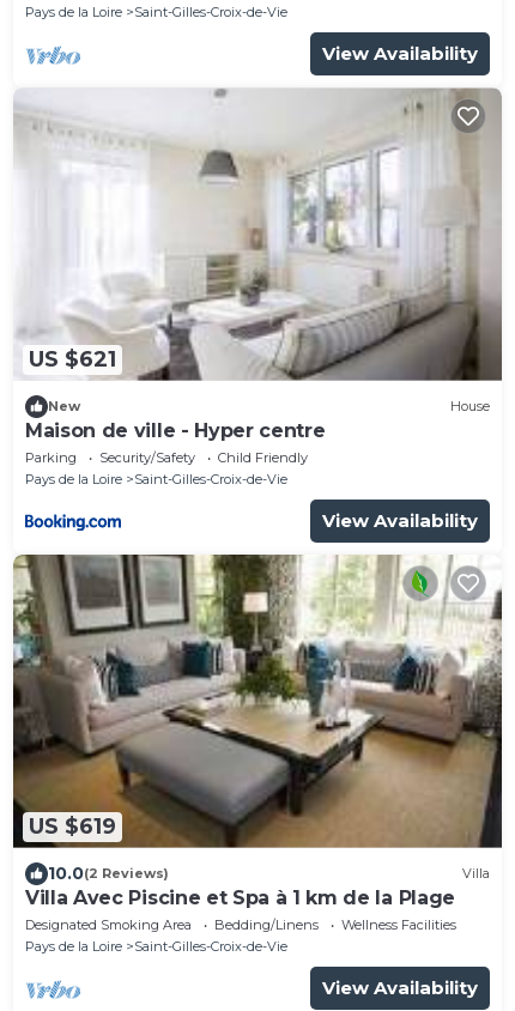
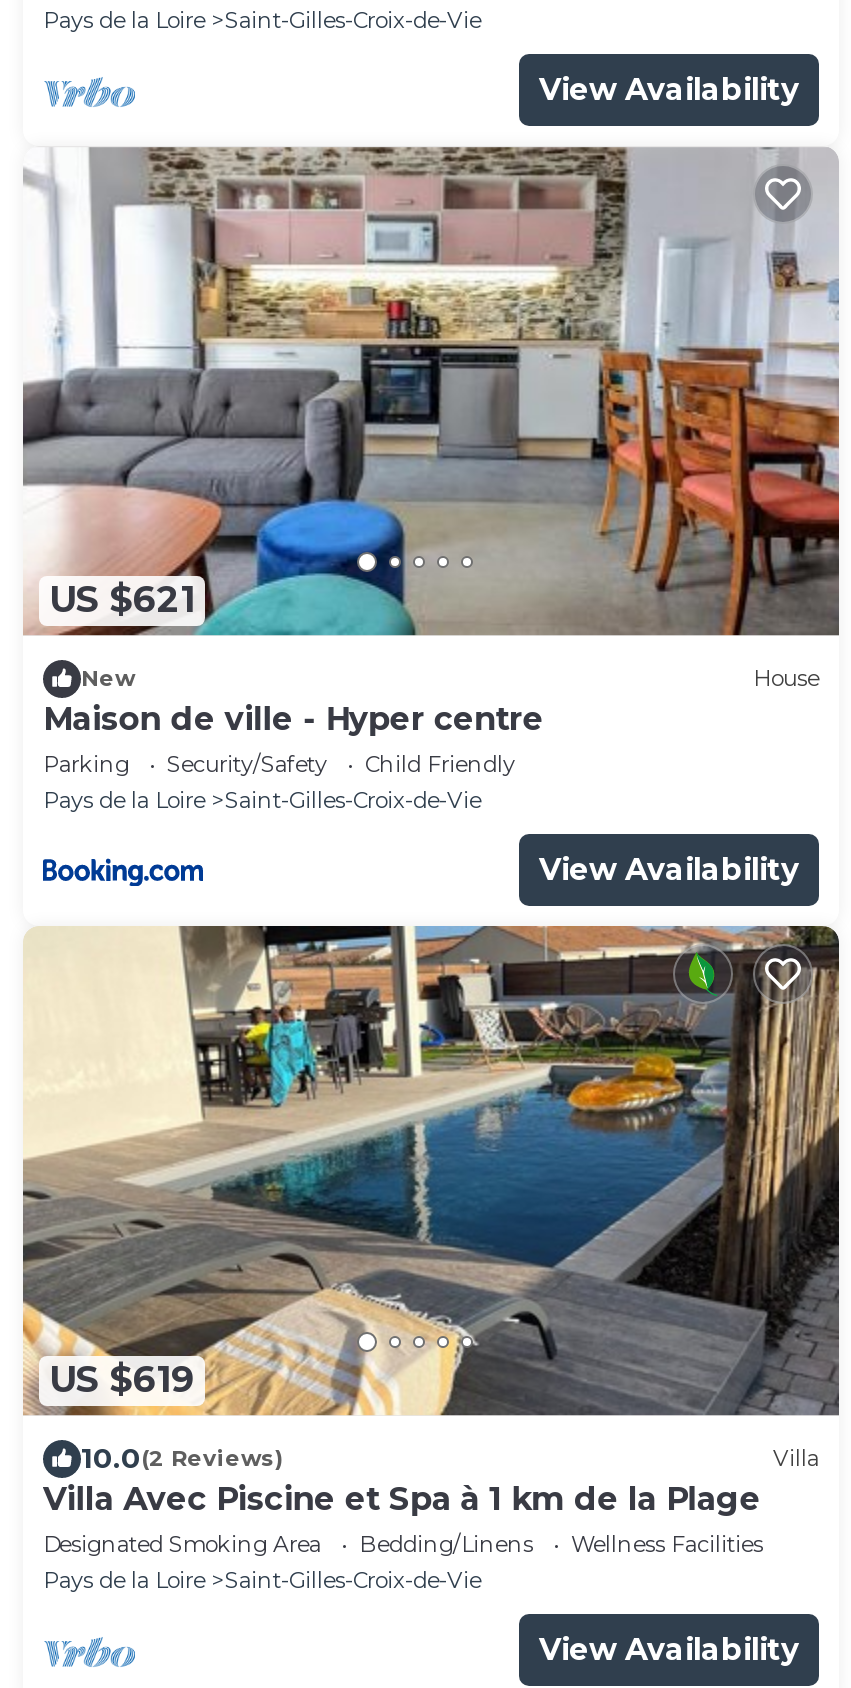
[13,89,502,381] [image] -> [21,146,841,638] [image]
[12,553,503,849] [image] -> [21,924,841,1416] [image]

